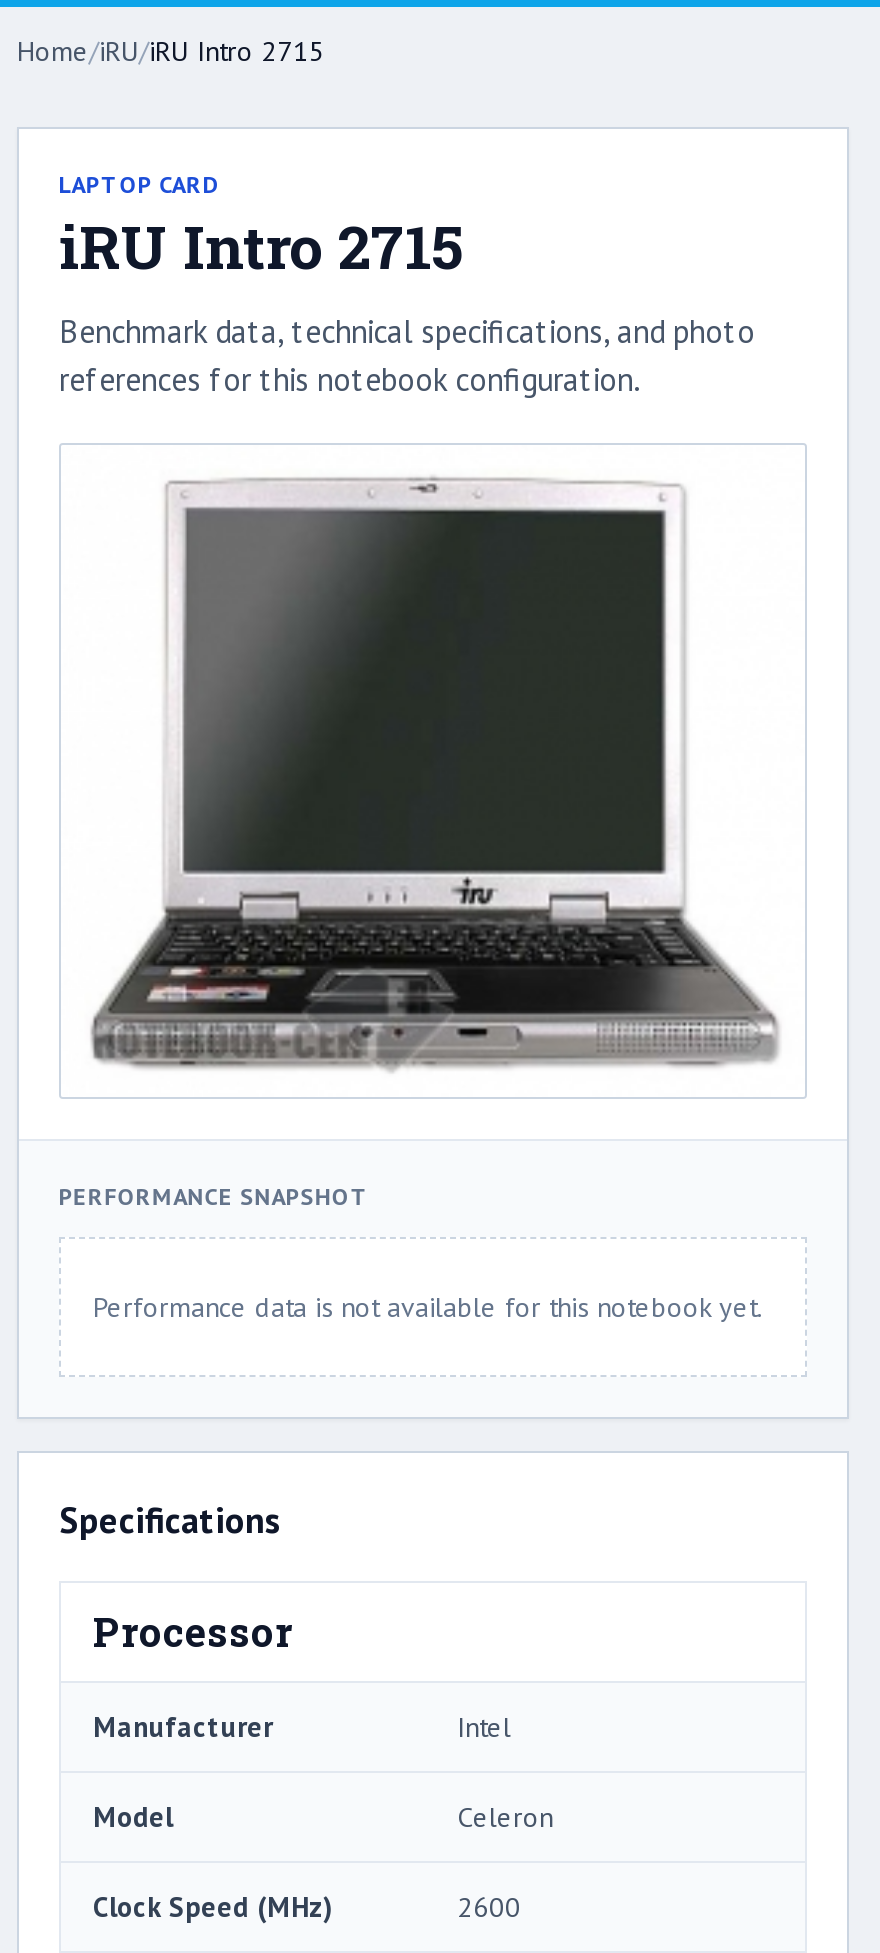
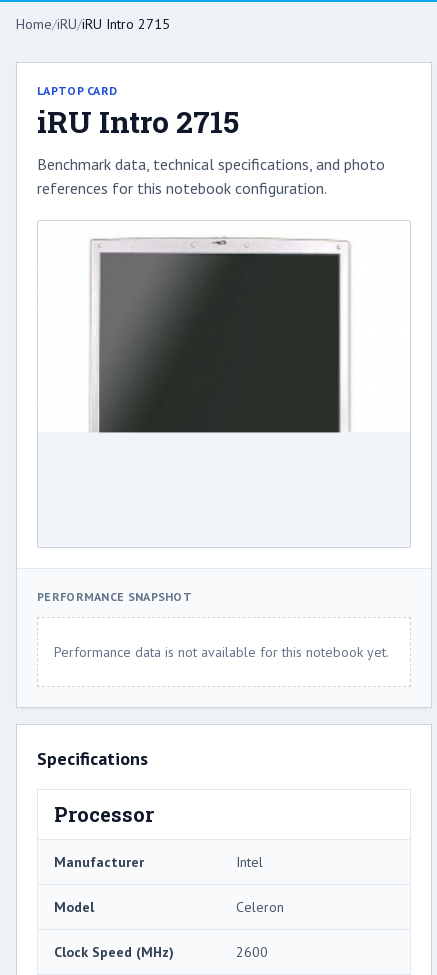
[91,867,779,1071] [image] -> none

